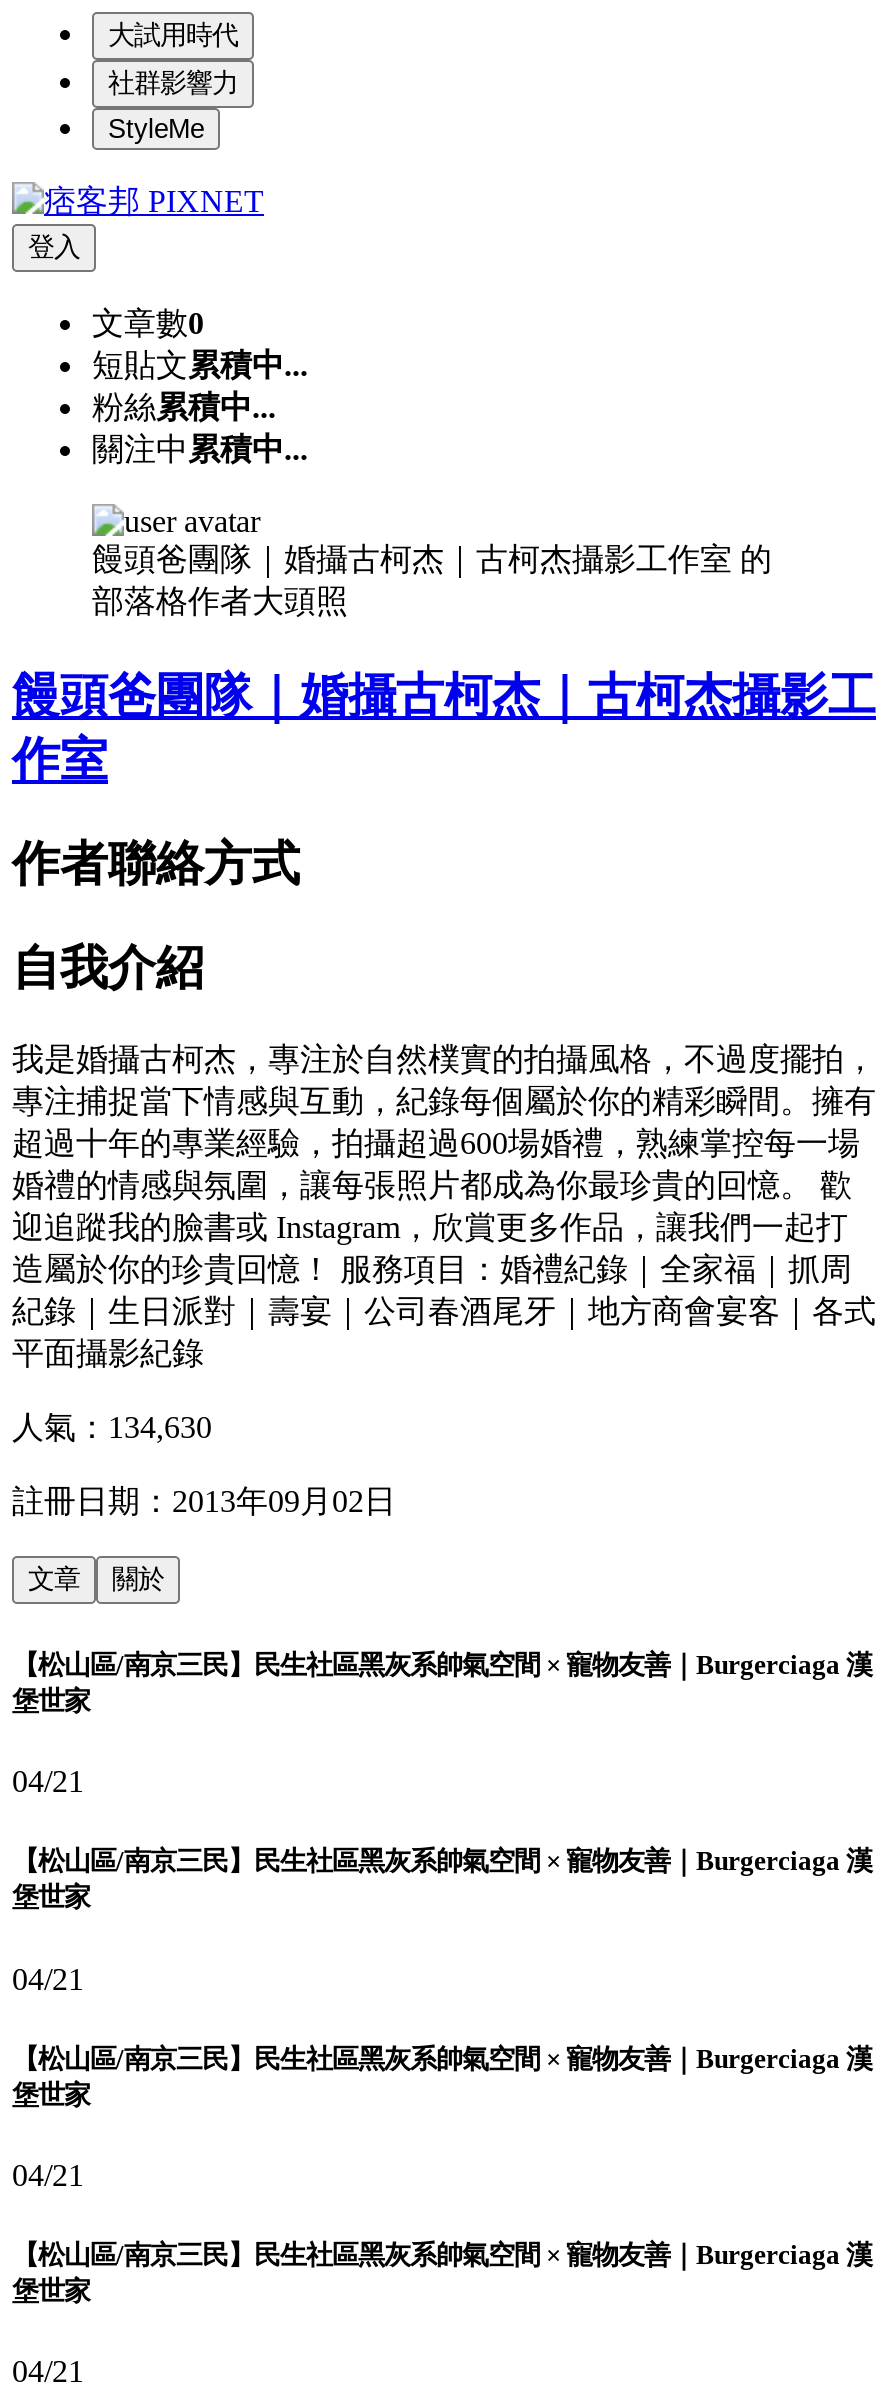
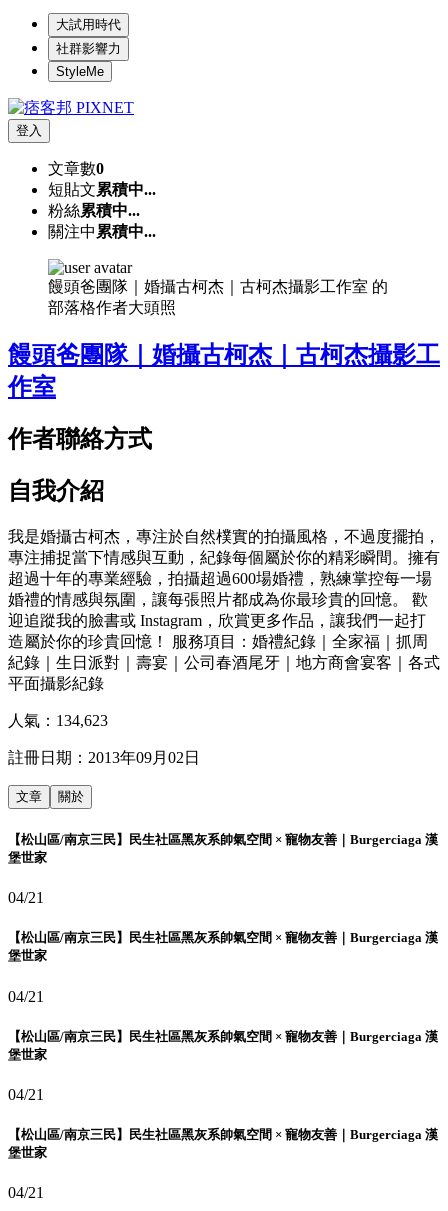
[12,1410,212,1444] 人氣：134,630 -> [8,712,108,729] 人氣：134,623

